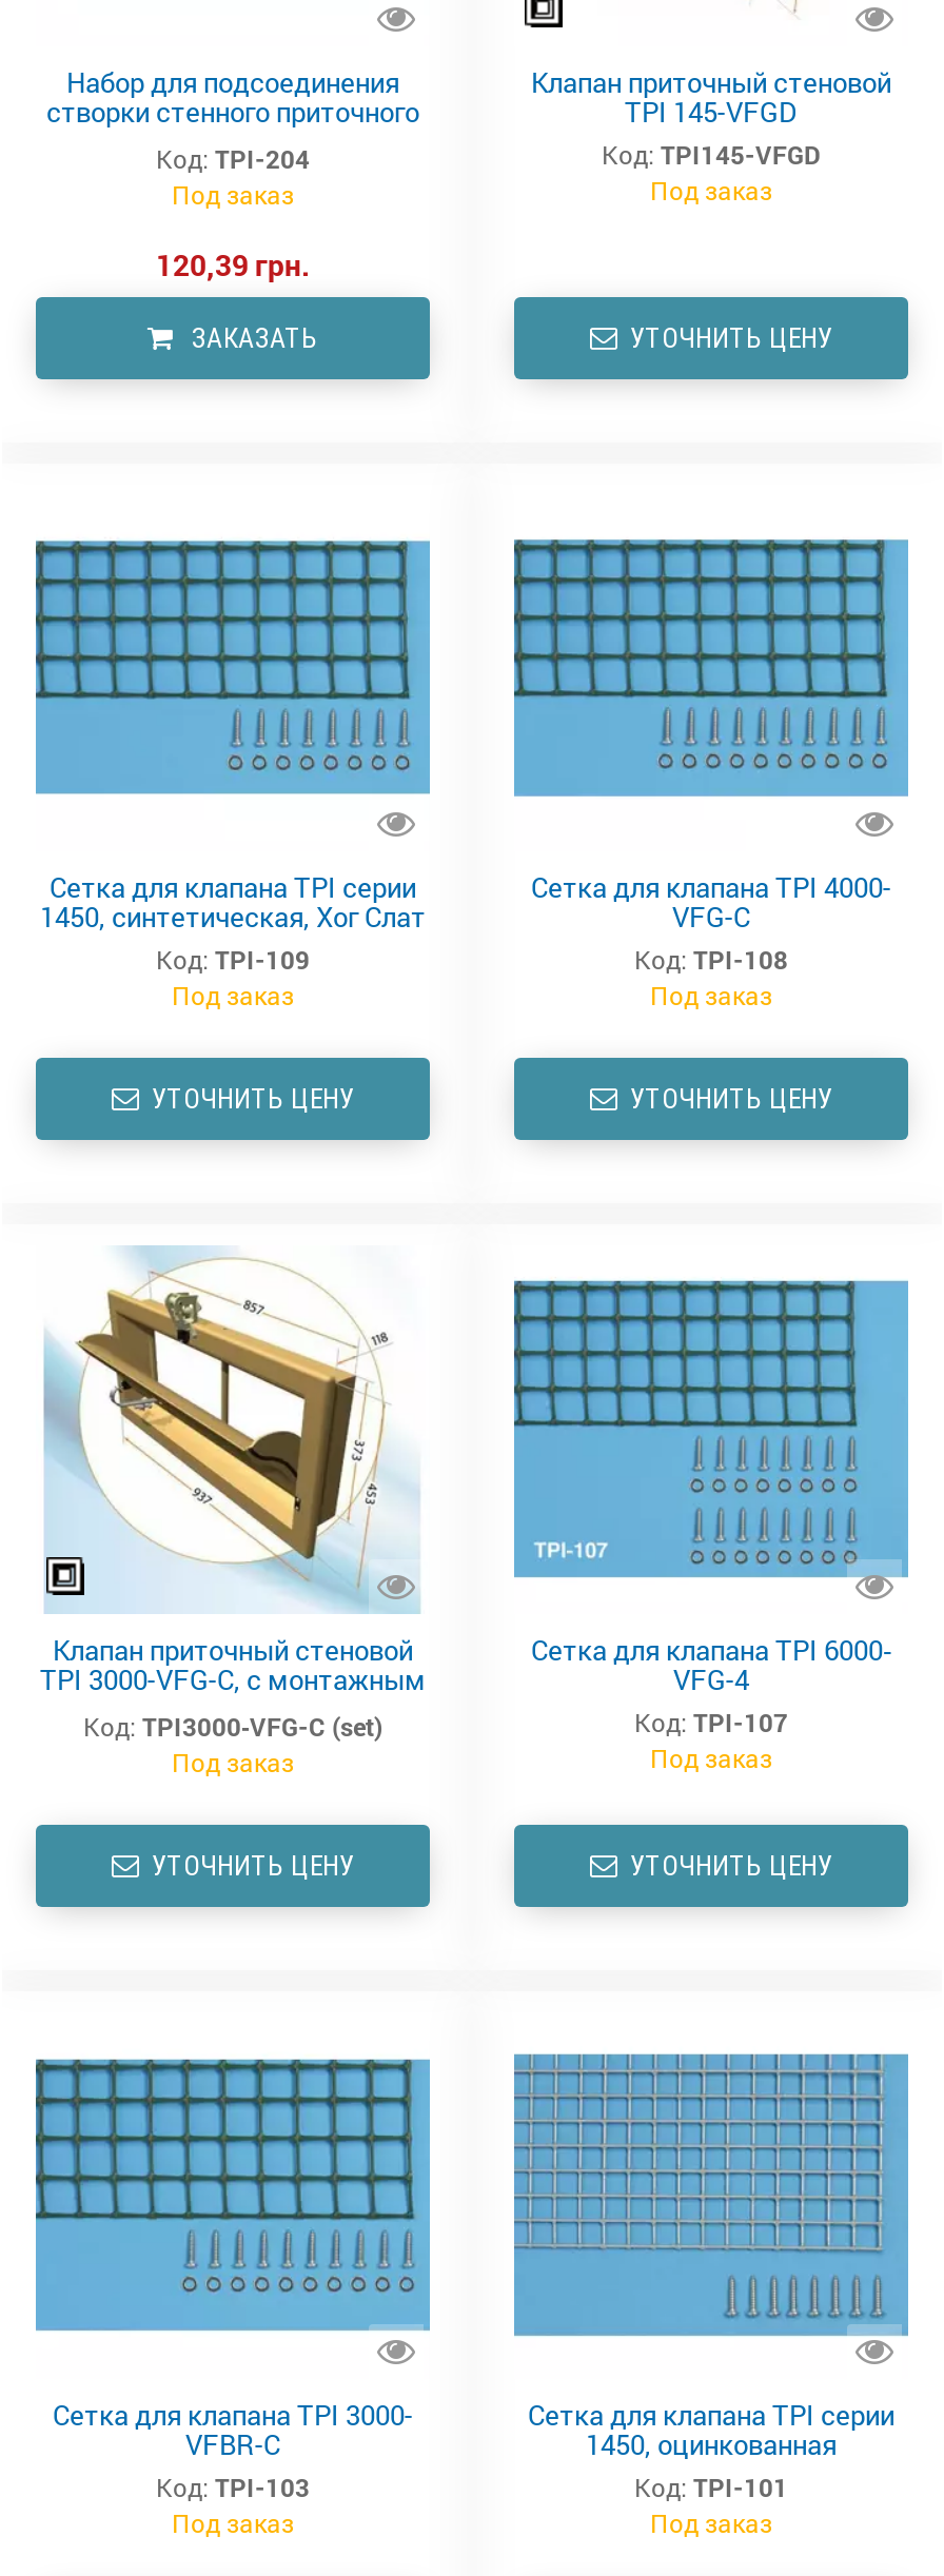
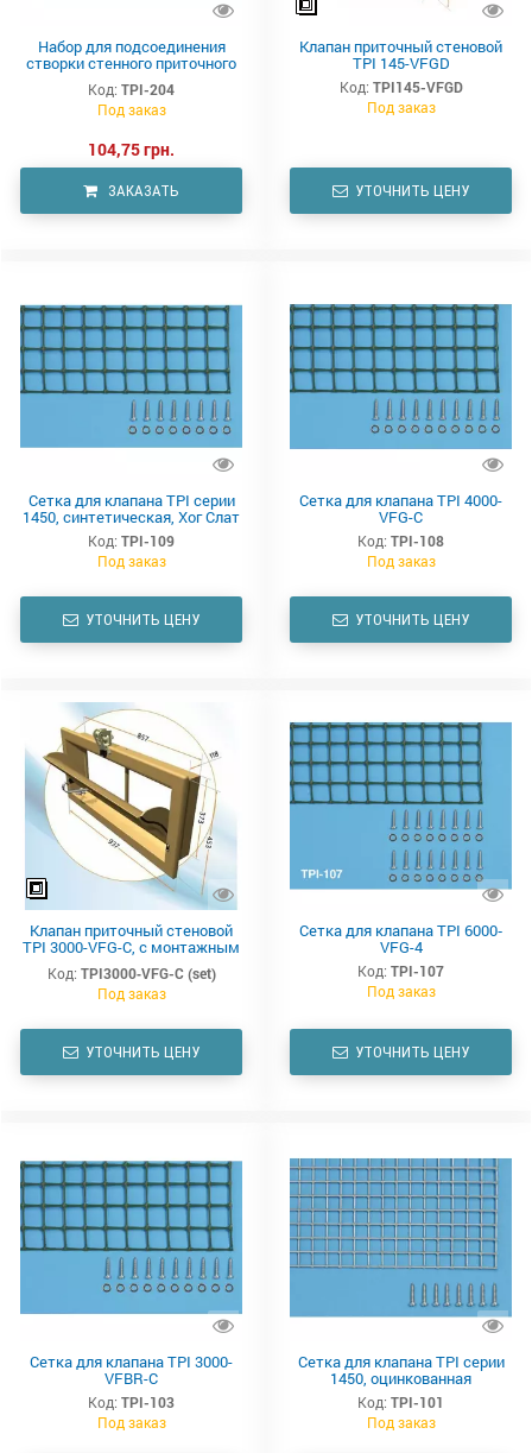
[156,243,310,283] 120,39 грн. -> [88,137,175,160] 104,75 грн.

